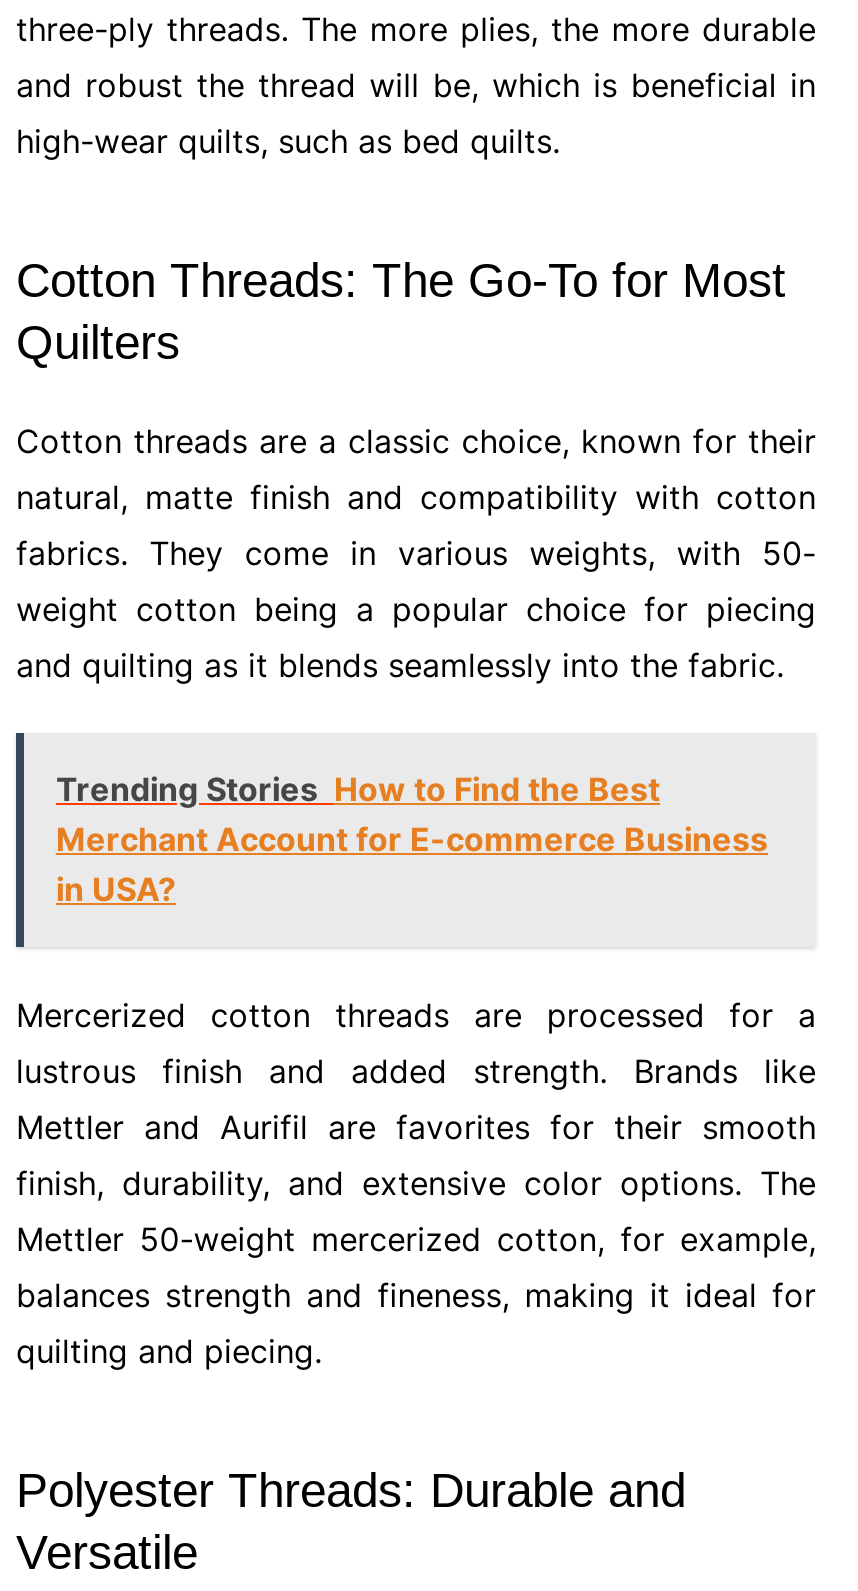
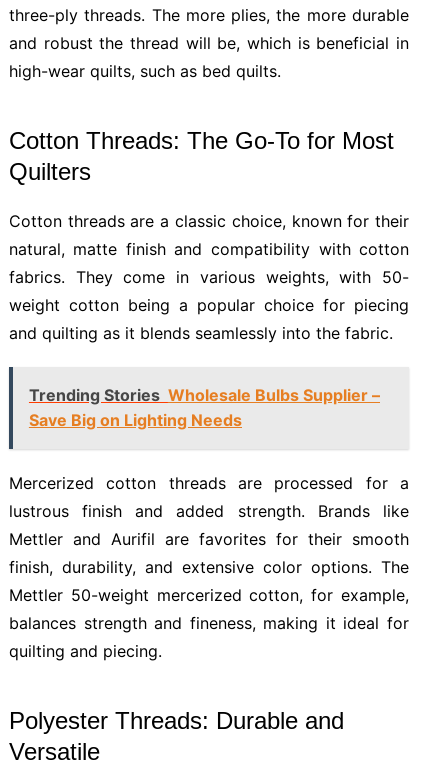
[56,769,768,909] Trending Stories How to Find the Best | Merchant Account for E-commerce Business | in USA? -> [29,385,380,430] Trending Stories Wholesale Bulbs Supplier – | Save Big on Lighting Needs

